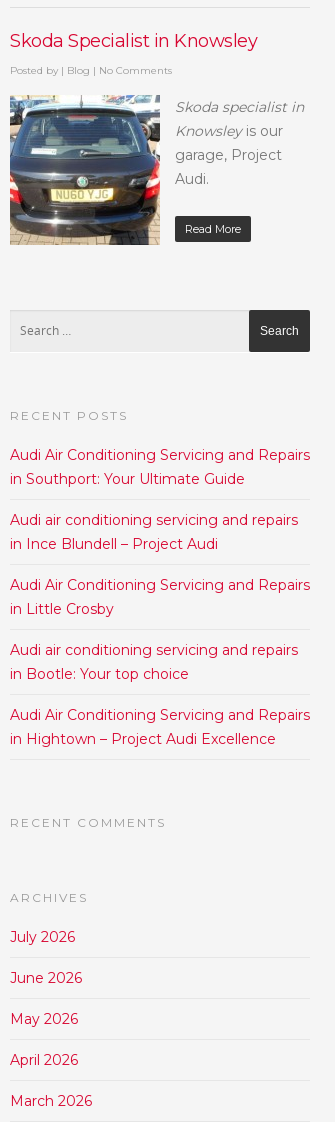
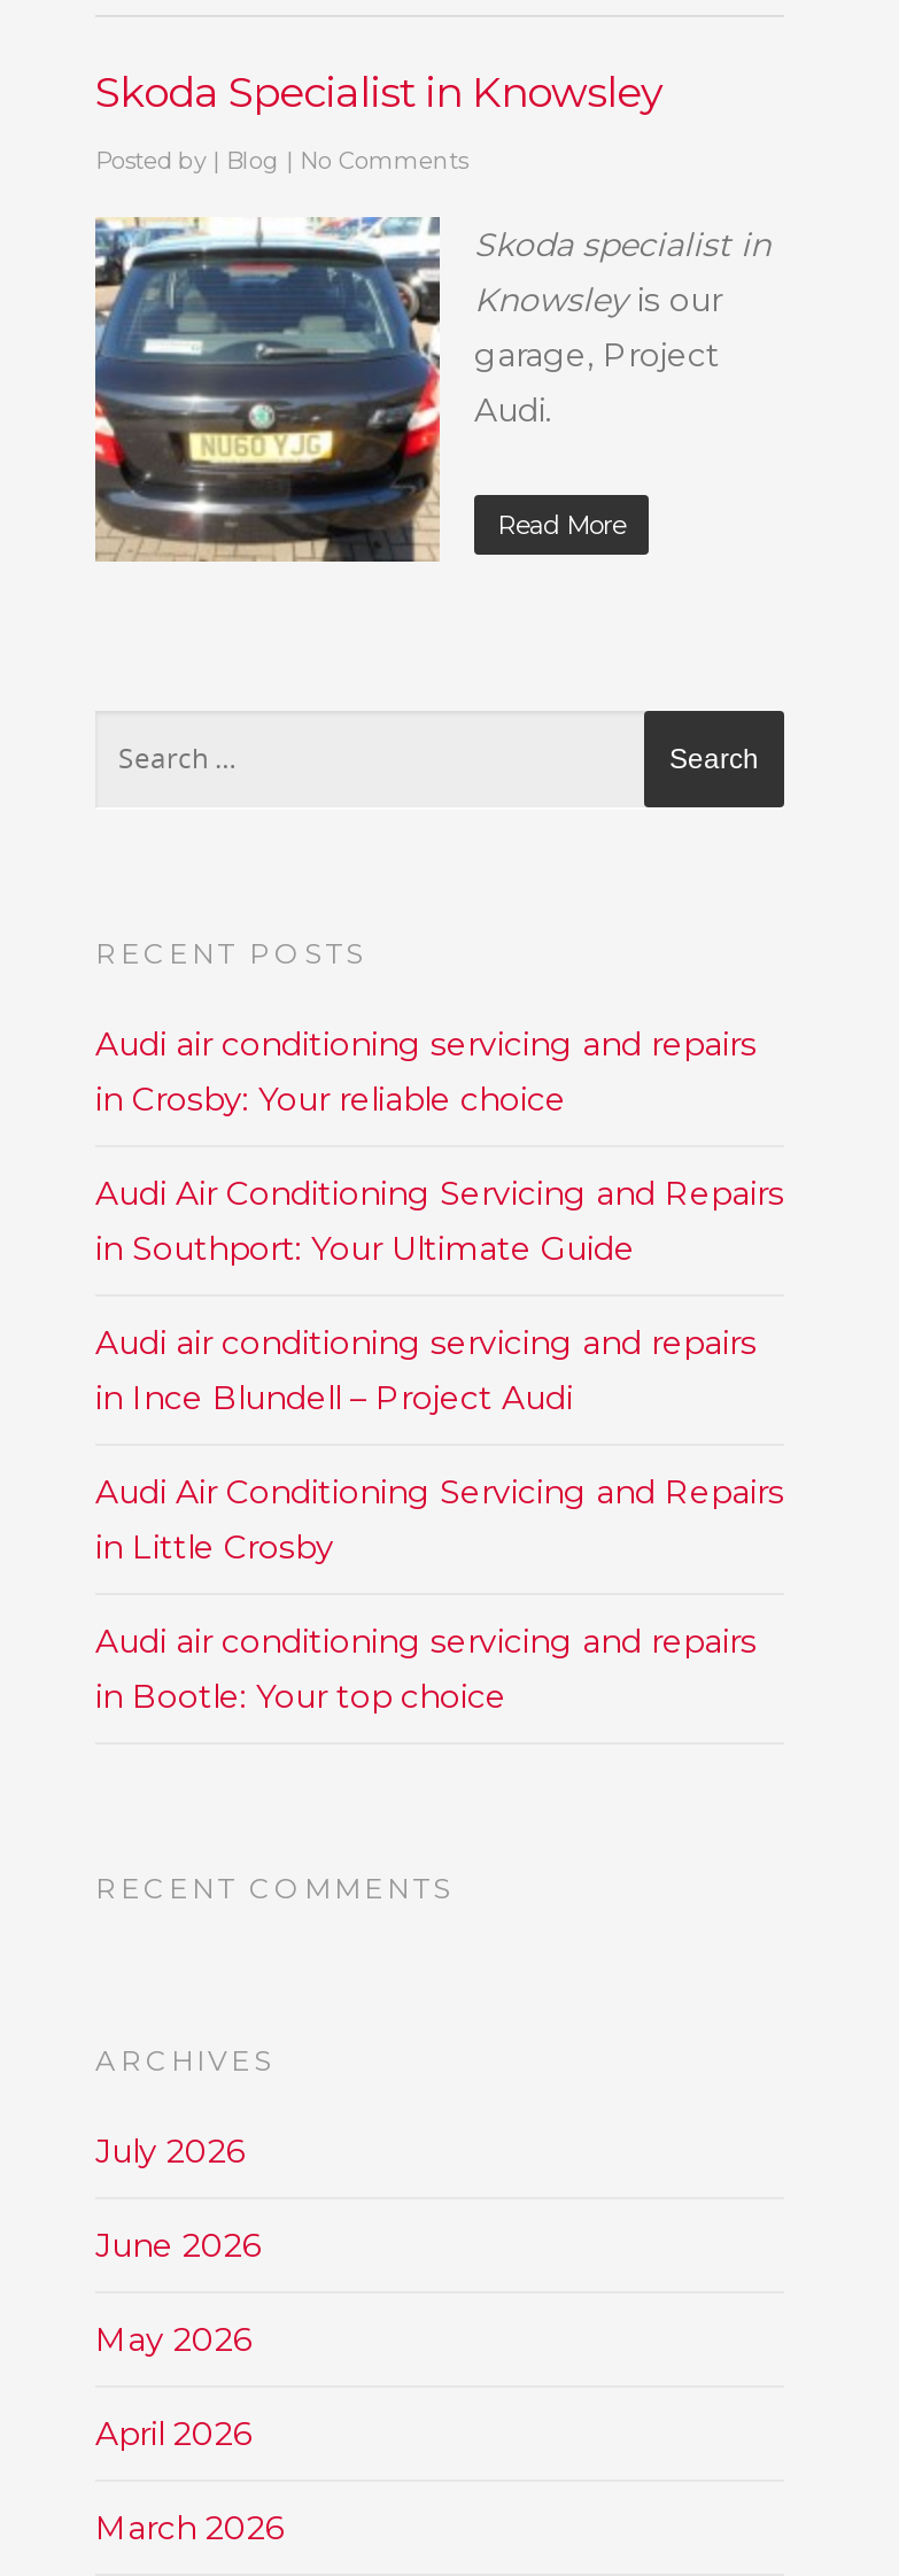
none -> [95,1023,757,1120] Audi air conditioning servicing and repairs | in Crosby: Your reliable choice
moved [10,446,310,683] -> [95,1173,784,1717]: Audi Air Conditioning Servicing and Repairs | in Southport: Your Ultimate Guide | Audi air conditioning servicing and repairs | in Ince Blundell – Project Audi | Audi Air Conditioning Servicing and Repairs | in Little Crosby | Audi air conditioning servicing and repairs | in Bootle: Your top choice
[10,706,310,748] Audi Air Conditioning Servicing and Repairs | in Hightown – Project Audi Excellence -> none

